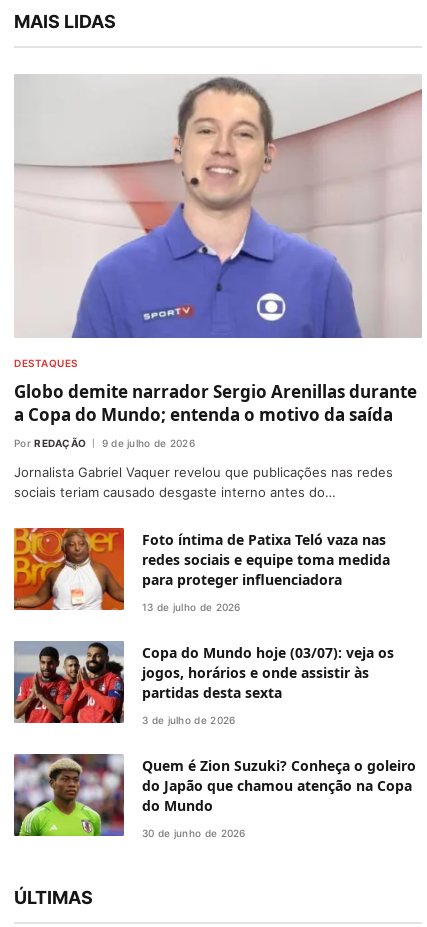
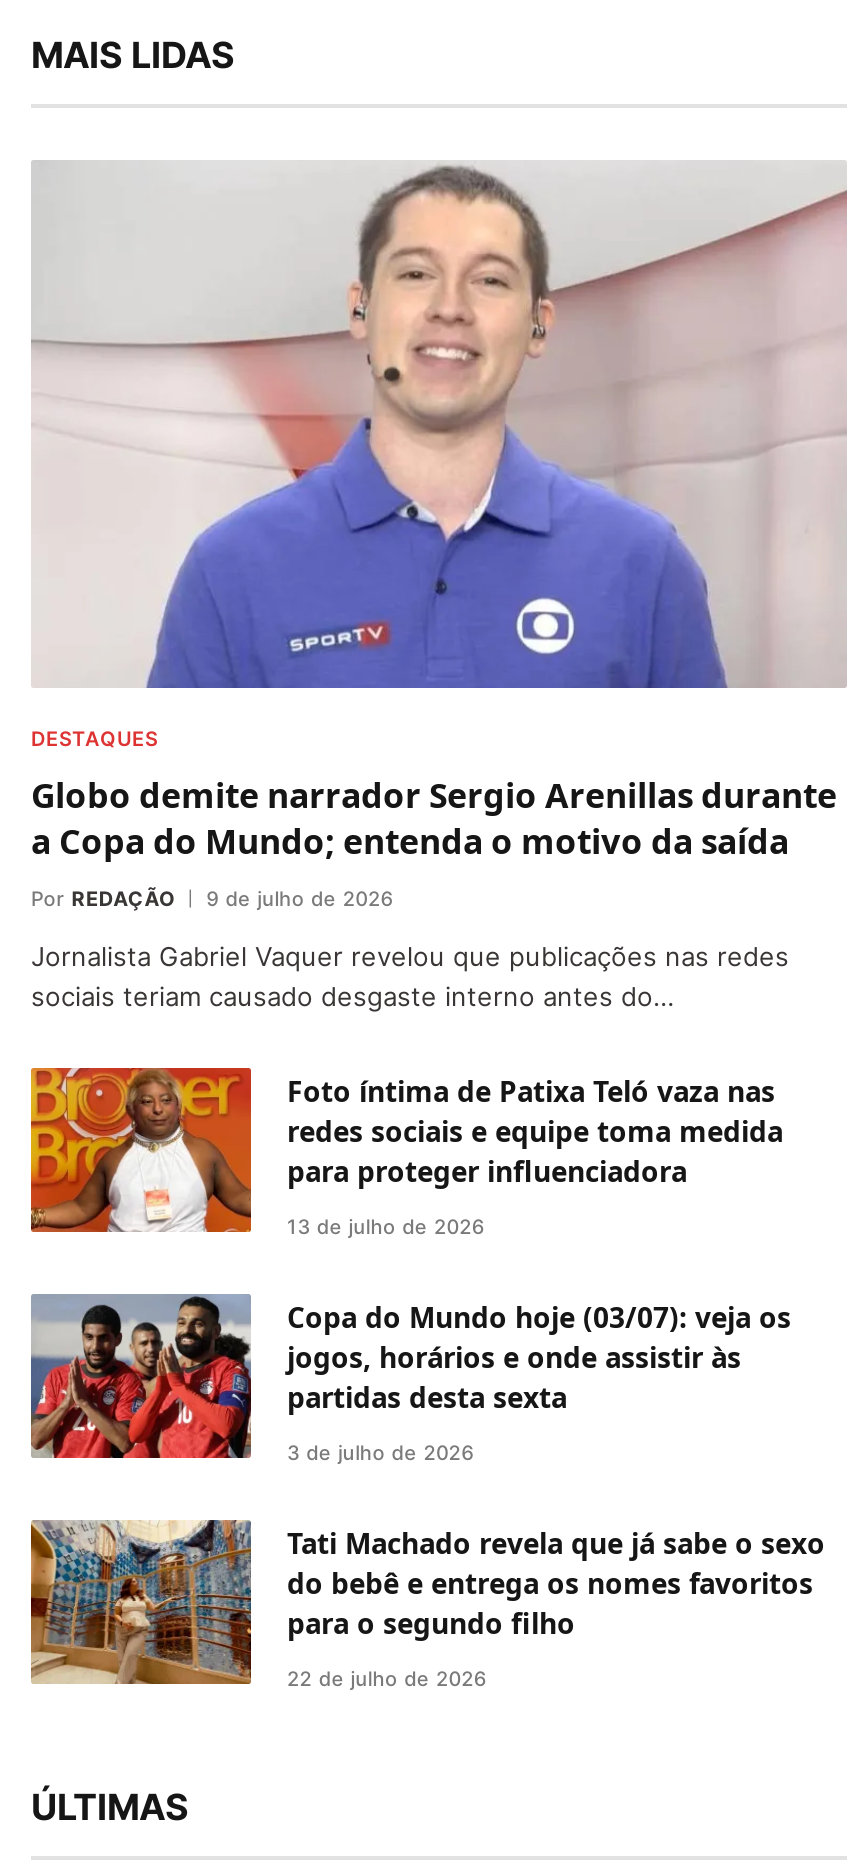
[13,753,416,837] [image] | Quem é Zion Suzuki? Conheça o goleiro | do Japão que chamou atenção na Copa | do Mundo -> [29,1520,825,1686] [image] | Tati Machado revela que já sabe o sexo | do bebê e entrega os nomes favoritos | para o segundo filho
[142,827,246,839] 30 de junho de 2026 -> [287,1665,486,1689] 22 de julho de 2026

